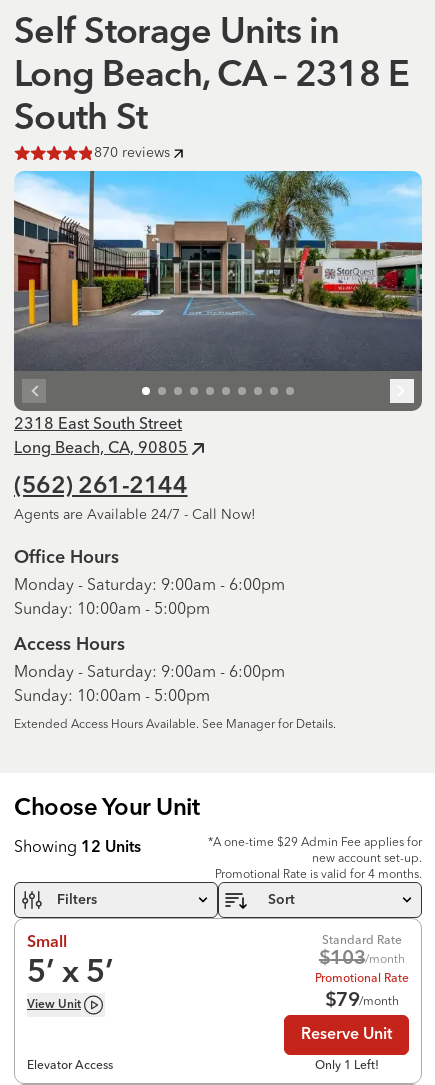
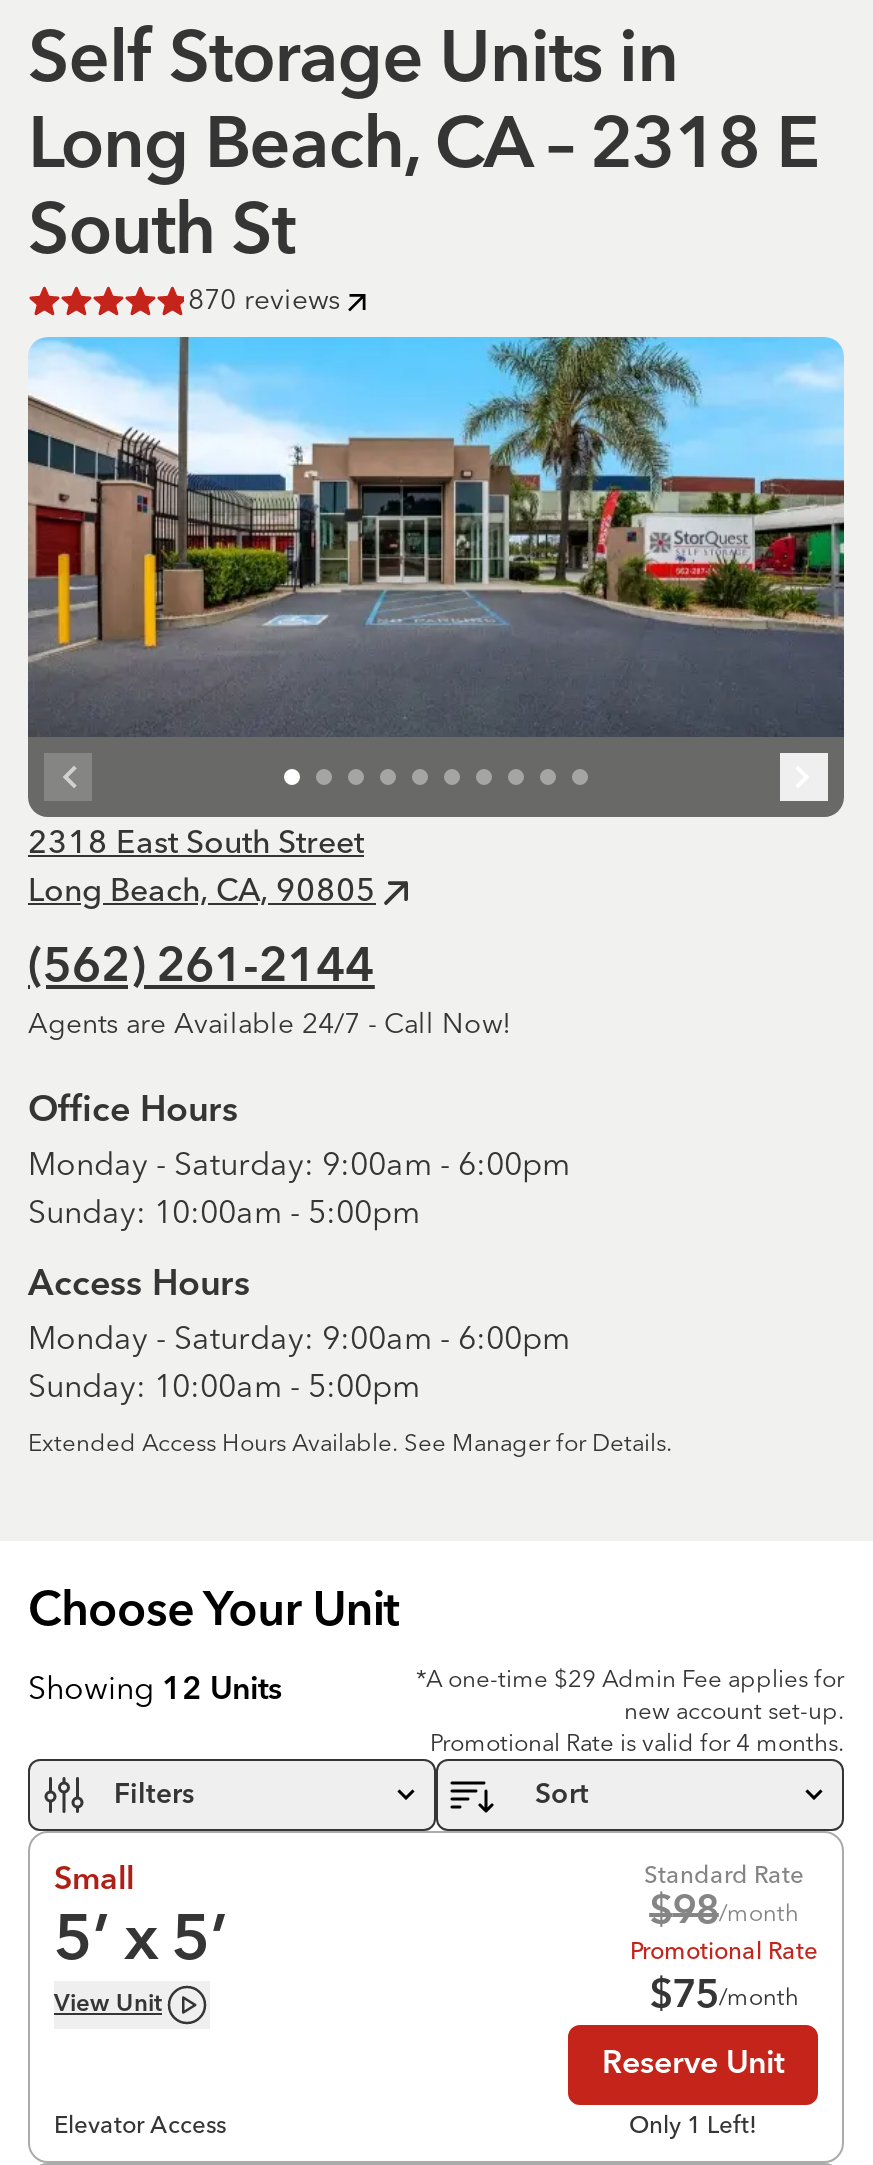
[319,949,405,969] $103/month -> [649,1893,799,1933] $98/month
[325,991,399,1011] $79/month -> [649,1977,799,2017] $75/month

